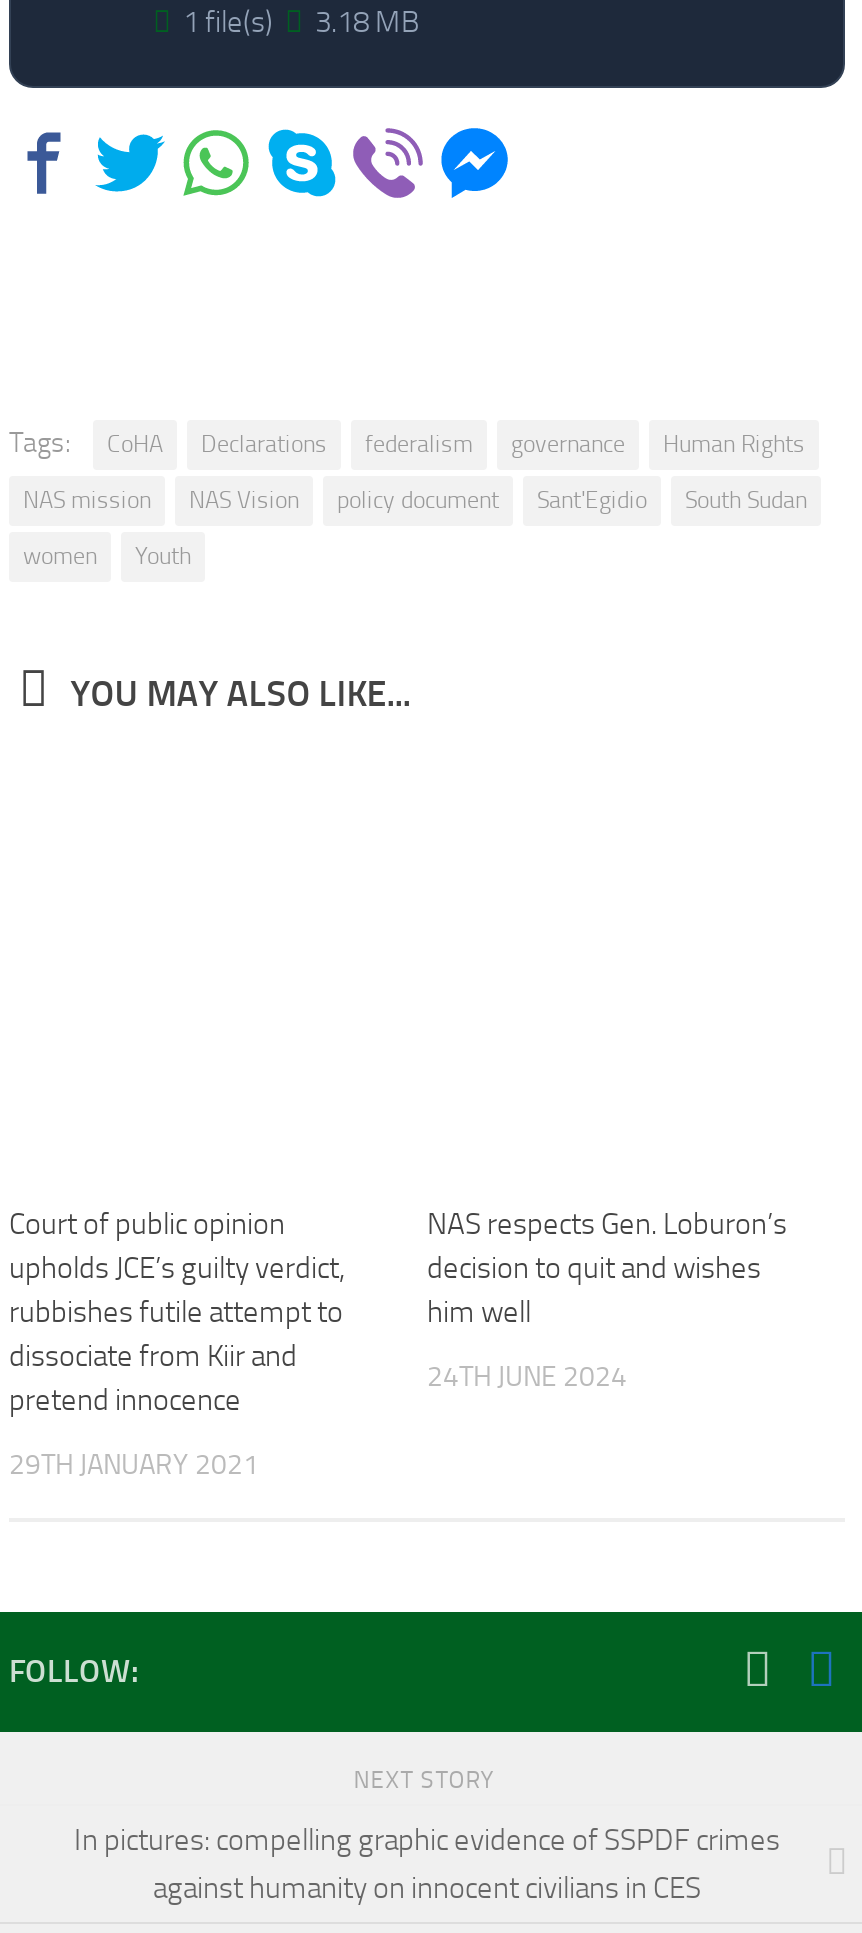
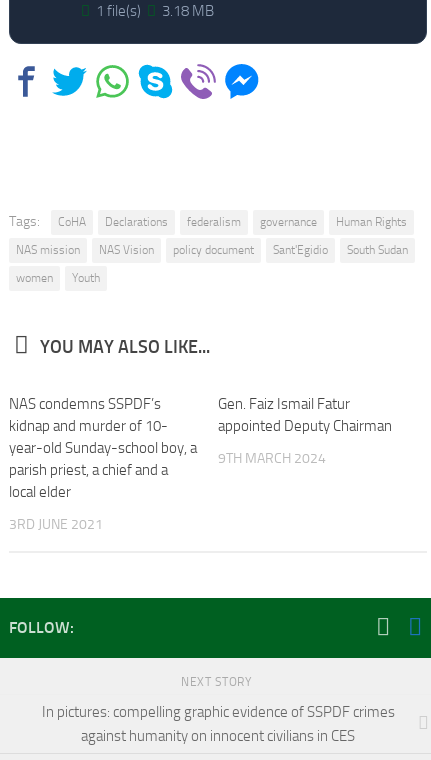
[9,1206,345,1418] Court of public opinion | upholds JCE’s guilty verdict, | rubbishes futile attempt to | dissociate from Kiir and | pretend innocence -> [9,395,197,501] NAS condemns SSPDF’s | kidnap and murder of 10- | year-old Sunday-school boy, a | parish priest, a chief and a | local elder
[427,1206,787,1330] NAS respects Gen. Loburon’s | decision to quit and wishes | him well -> [218,395,392,435] Gen. Faiz Ismail Fatur | appointed Deputy Chairman
[427,1360,627,1394] 24TH JUNE 2024 -> [218,450,326,467] 9TH MARCH 2024
[9,1448,259,1482] 29TH JANUARY 2021 -> [9,516,103,533] 3RD JUNE 2021

